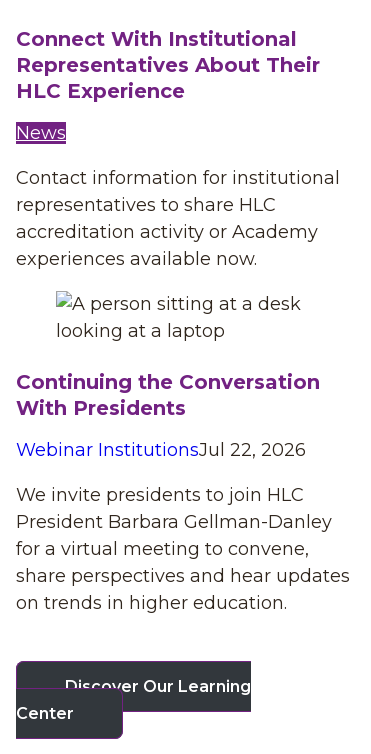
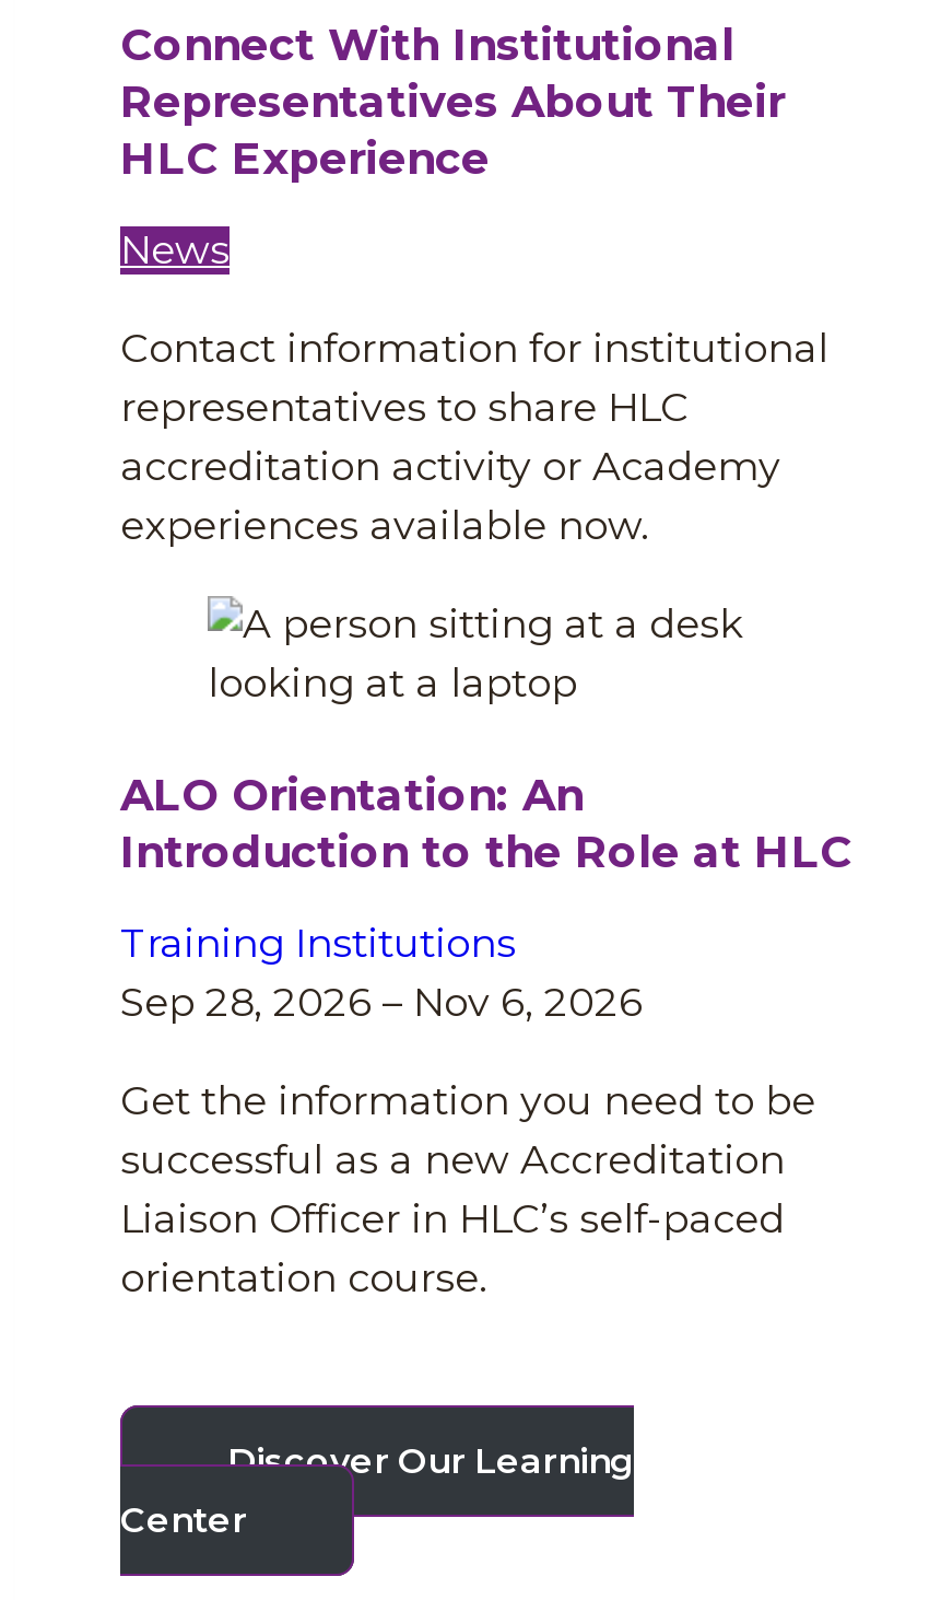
[16,370,320,420] Continuing the Conversation | With Presidents -> [120,769,852,878] ALO Orientation: An | Introduction to the Role at HLC
[16,439,306,461] Webinar InstitutionsJul 22, 2026 -> [120,920,643,1027] Training Institutions | Sep 28, 2026 – Nov 6, 2026
[16,484,350,614] We invite presidents to join HLC | President Barbara Gellman-Danley | for a virtual meeting to convene, | share perspectives and hear updates | on trends in higher education. -> [120,1077,815,1303] Get the information you need to be | successful as a new Accreditation | Liaison Officer in HLC’s self-paced | orientation course.

